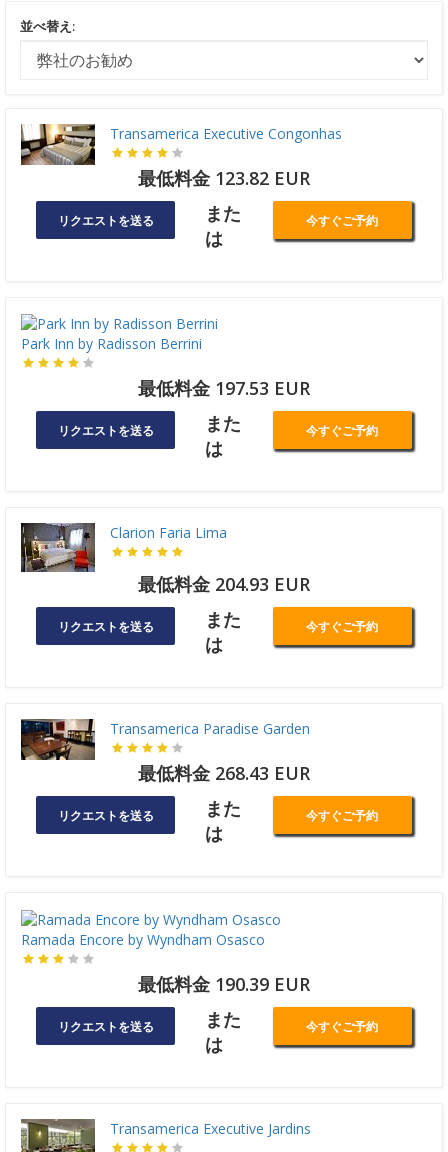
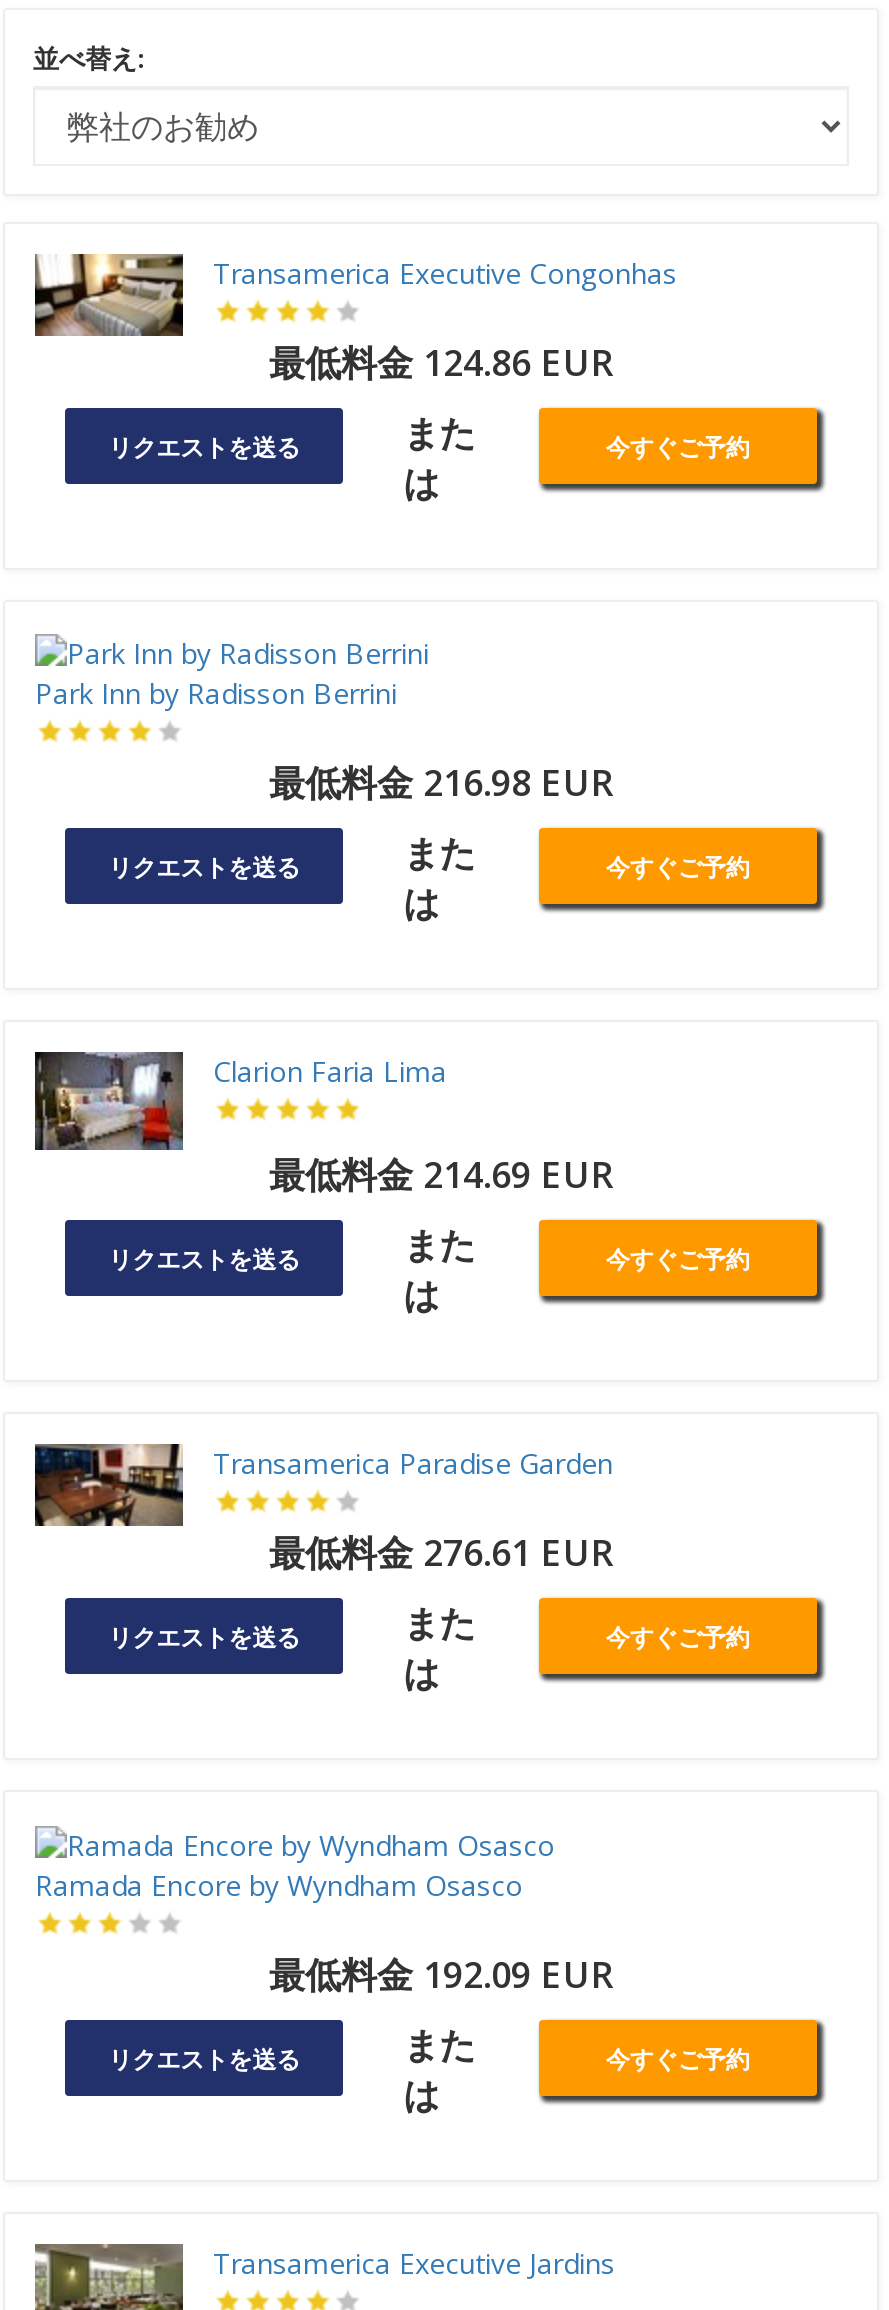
[138,166,310,190] 最低料金 123.82 EUR -> [269,338,613,386] 最低料金 124.86 EUR
[138,376,310,400] 最低料金 197.53 EUR -> [269,759,613,807] 最低料金 216.98 EUR
[138,572,310,596] 最低料金 204.93 EUR -> [269,1151,613,1199] 最低料金 214.69 EUR
[138,761,310,785] 最低料金 268.43 EUR -> [269,1529,613,1577] 最低料金 276.61 EUR
[138,971,310,995] 最低料金 190.39 EUR -> [269,1949,613,1997] 最低料金 192.09 EUR

